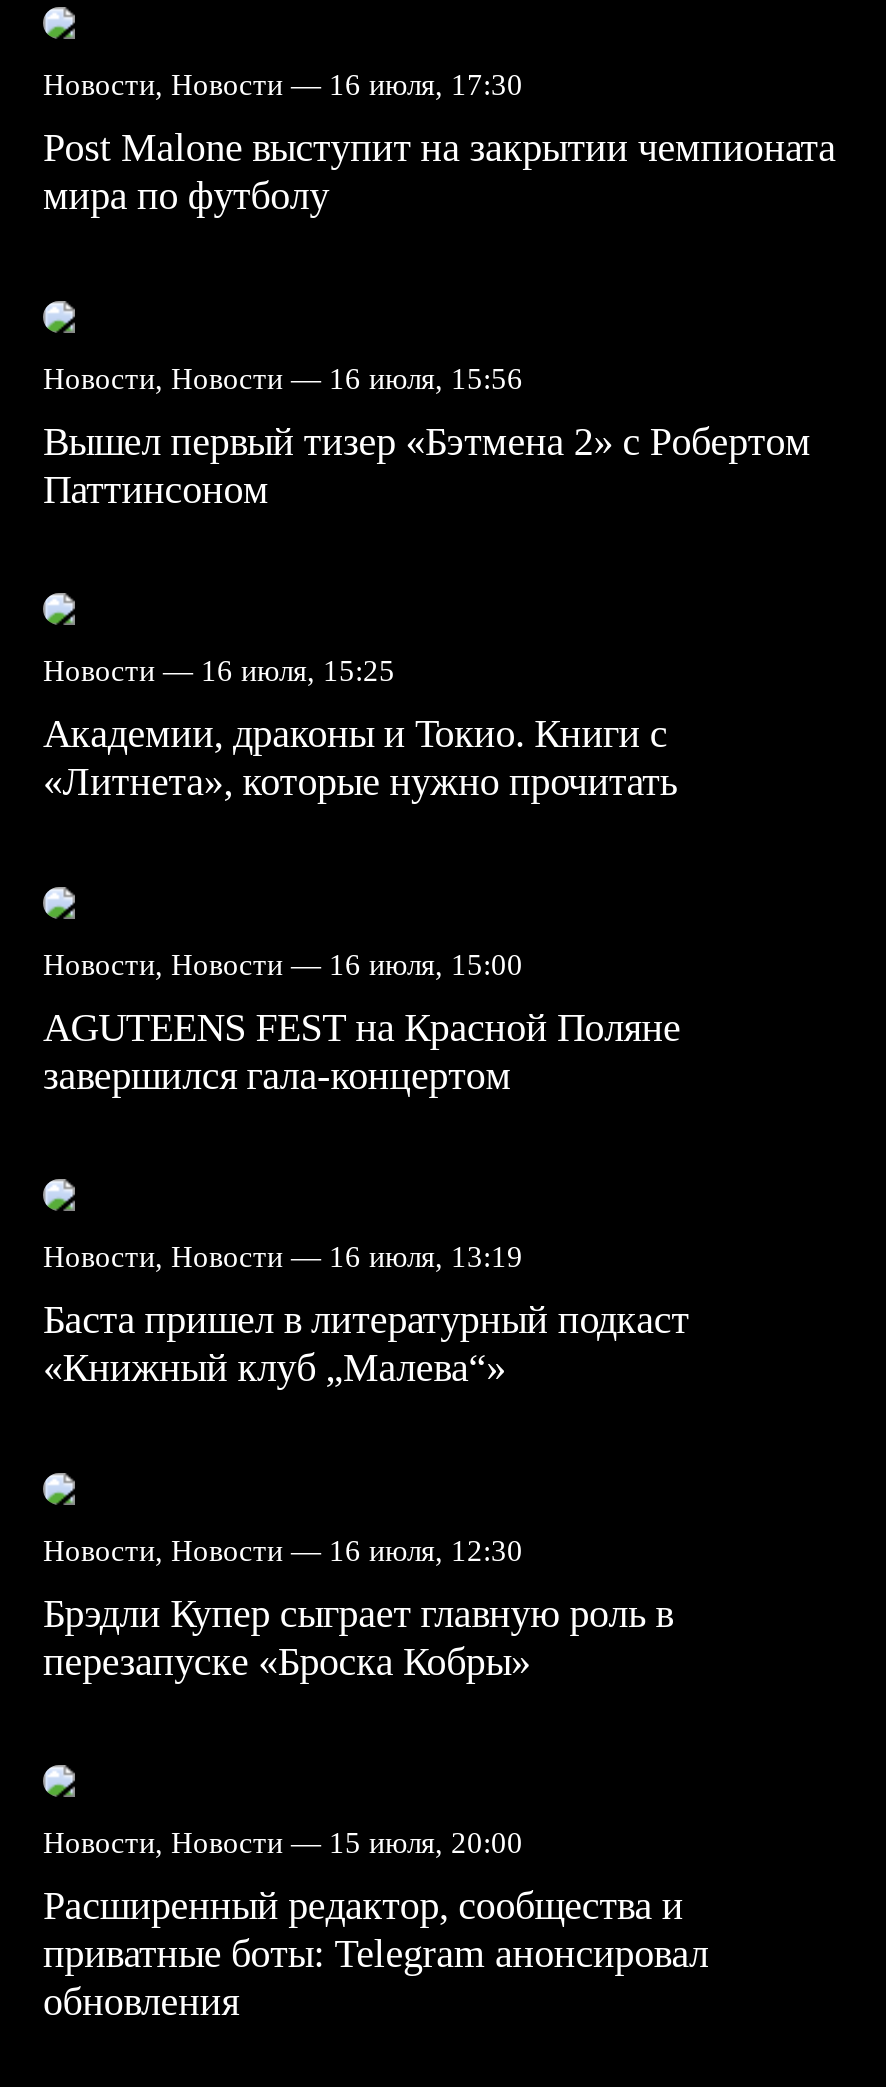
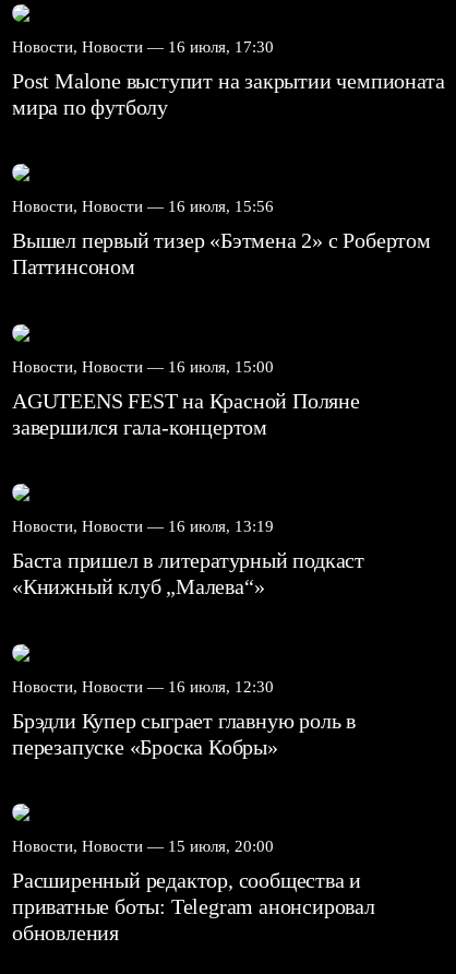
[43,656,687,804] Новости — 16 июля, 15:25 | Академии, драконы и Токио. Книги с | «Литнета», которые нужно прочитать -> none

